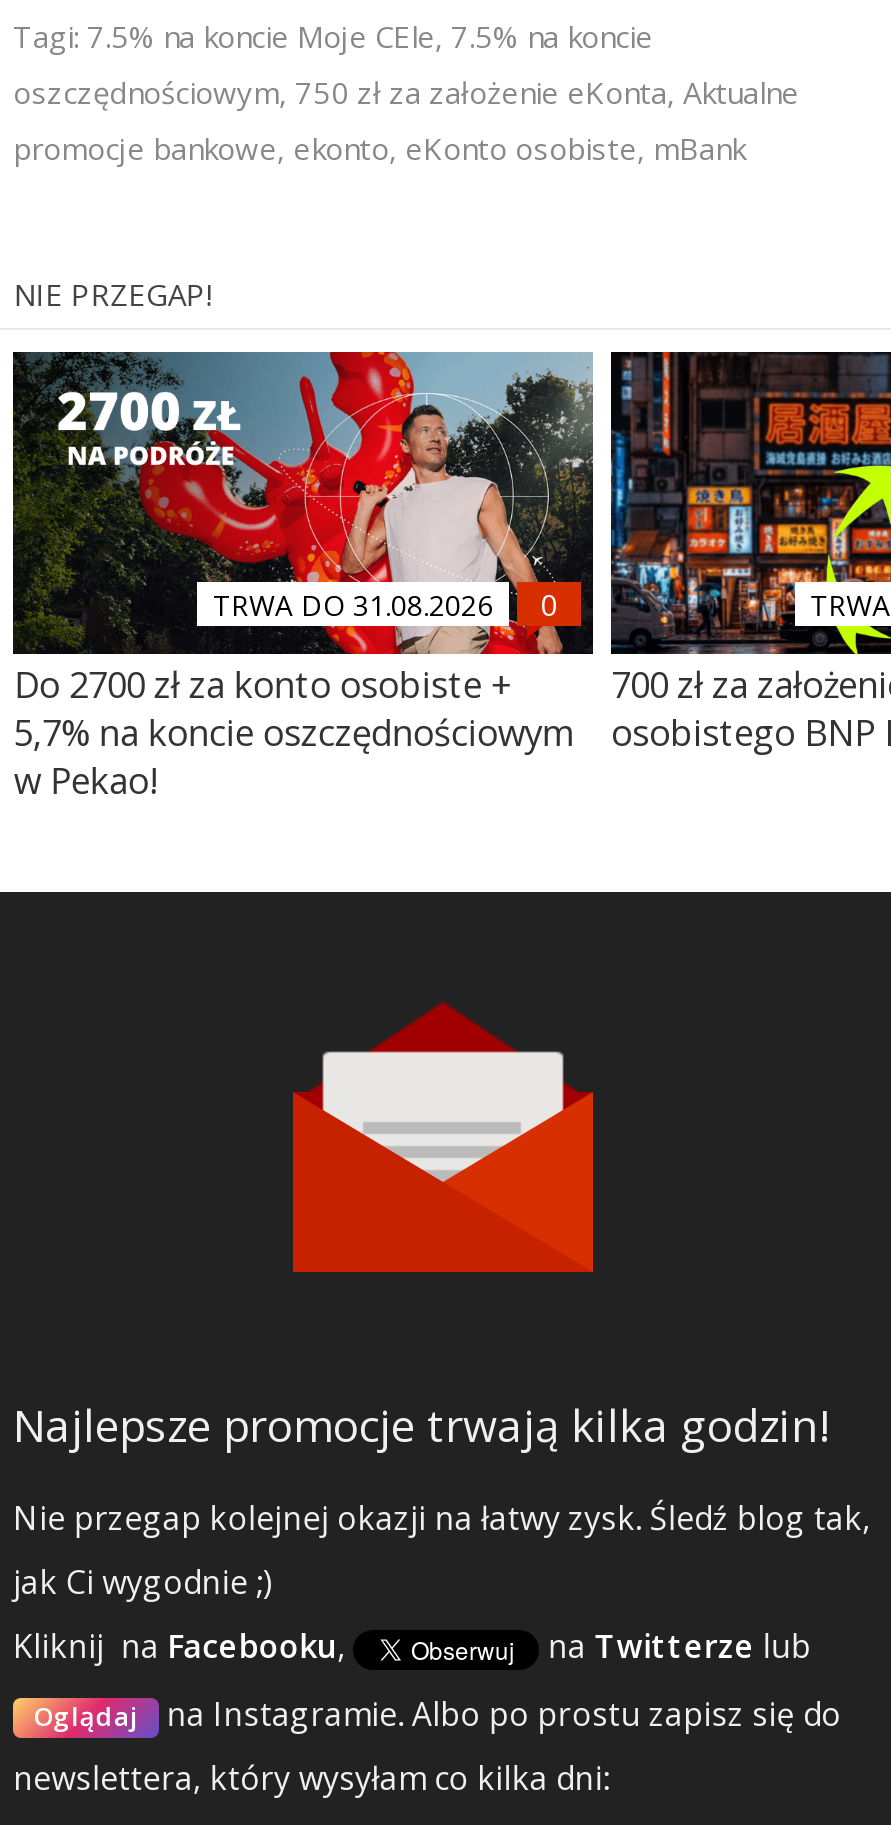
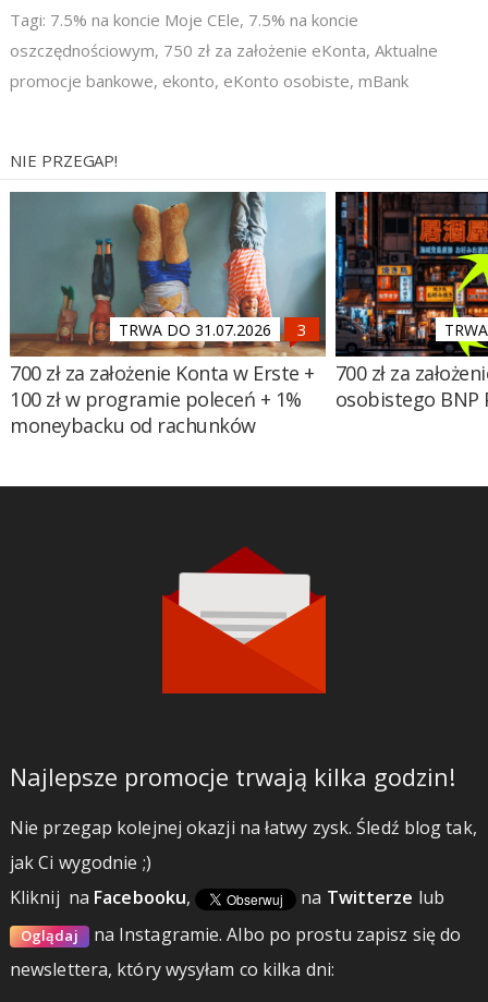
[11,350,595,646] [image] | TRWA DO 31.08.2026 -> [9,191,327,352] [image] | TRWA DO 31.07.2026
[14,660,575,804] Do 2700 zł za konto osobiste + | 5,7% na koncie oszczędnościowym | w Pekao! -> [10,360,315,438] 700 zł za założenie Konta w Erste + | 100 zł w programie poleceń + 1% | moneybacku od rachunków

